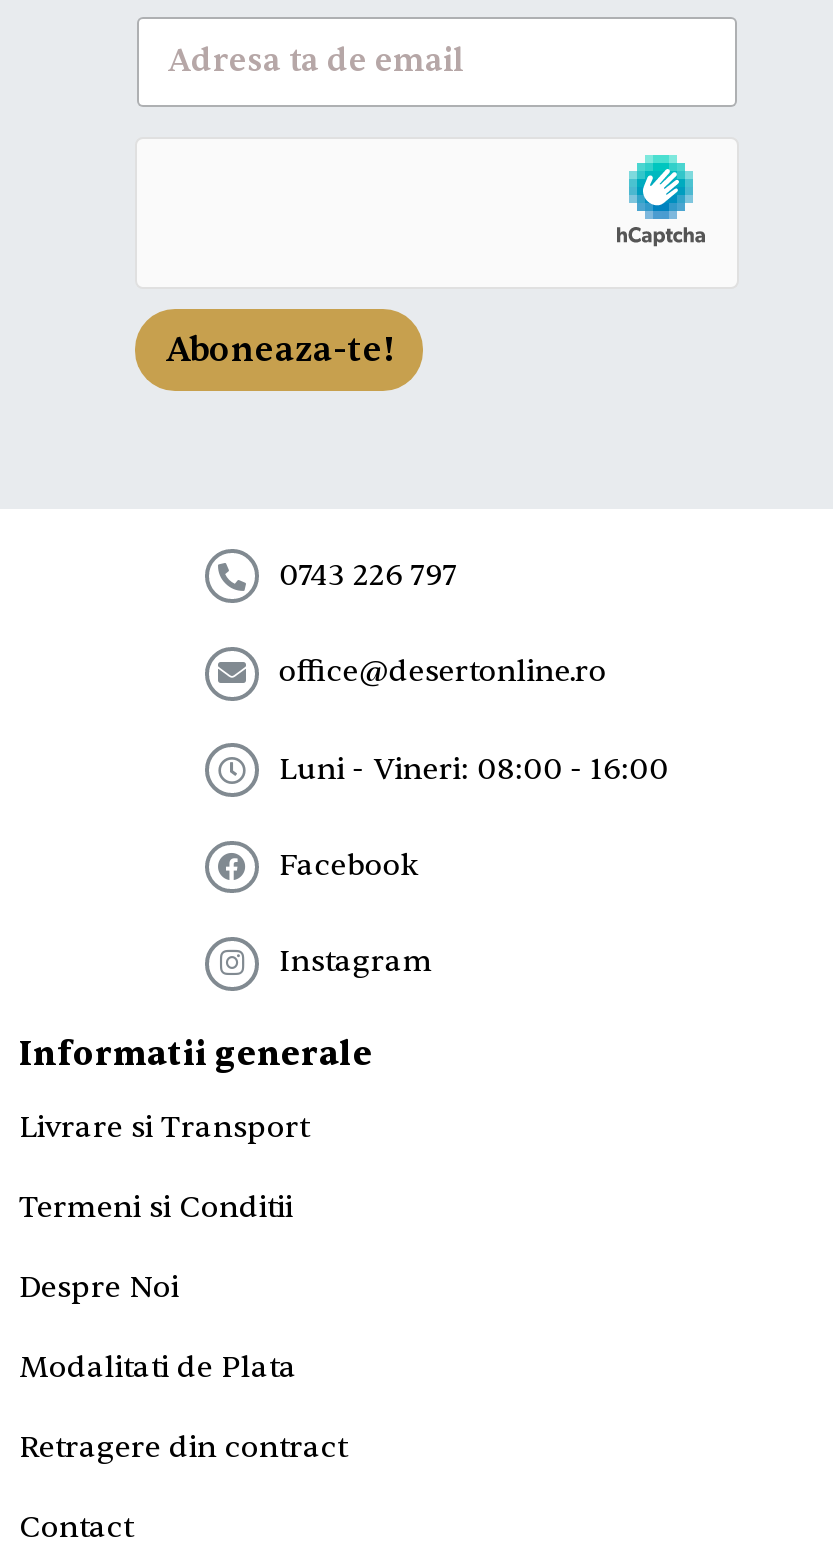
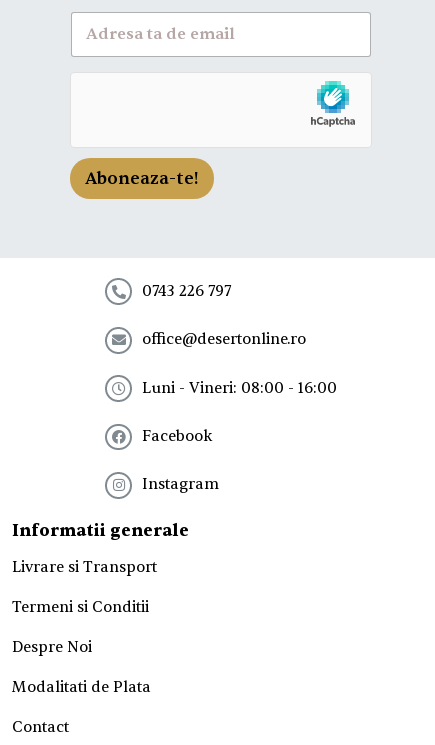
[19,1428,347,1466] Retragere din contract -> none

